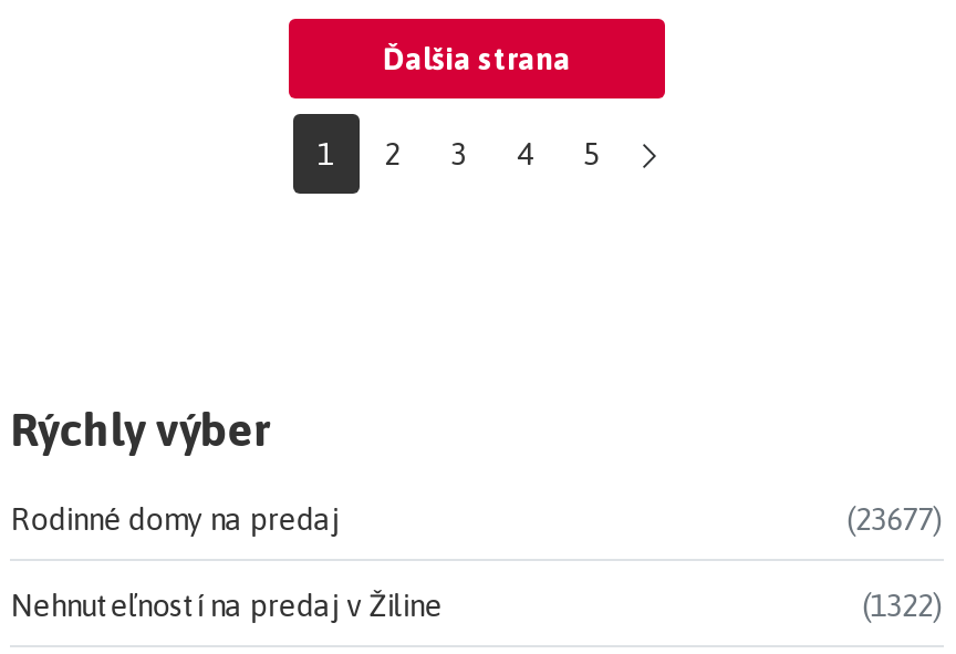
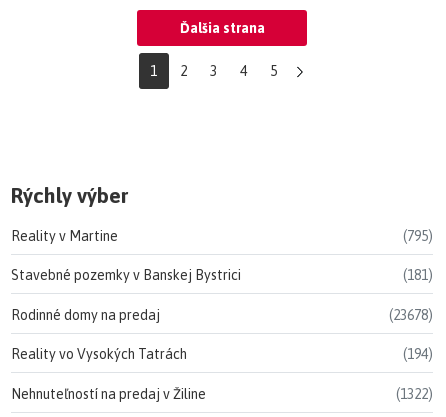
none -> [11,228,433,283] Reality v Martine | (795) | Stavebné pozemky v Banskej Bystrici | (181)
[846,500,944,536] (23677) -> [11,307,433,362] (23678) | Reality vo Vysokých Tatrách | (194)

